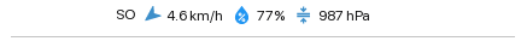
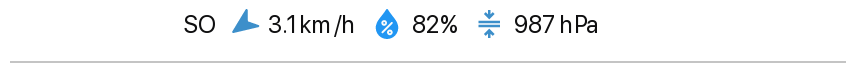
[166,7,223,23] 4.6 km/h -> [268,10,356,38] 3.1 km/h
[257,7,285,23] 77% -> [412,10,458,38] 82%

